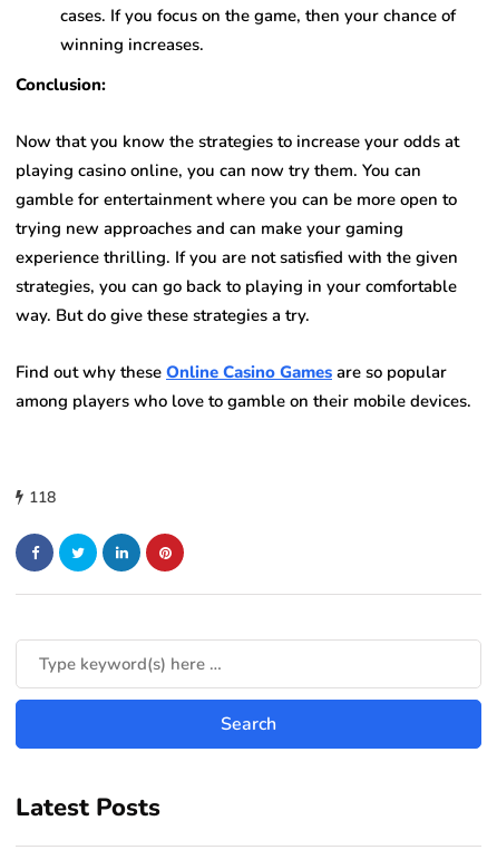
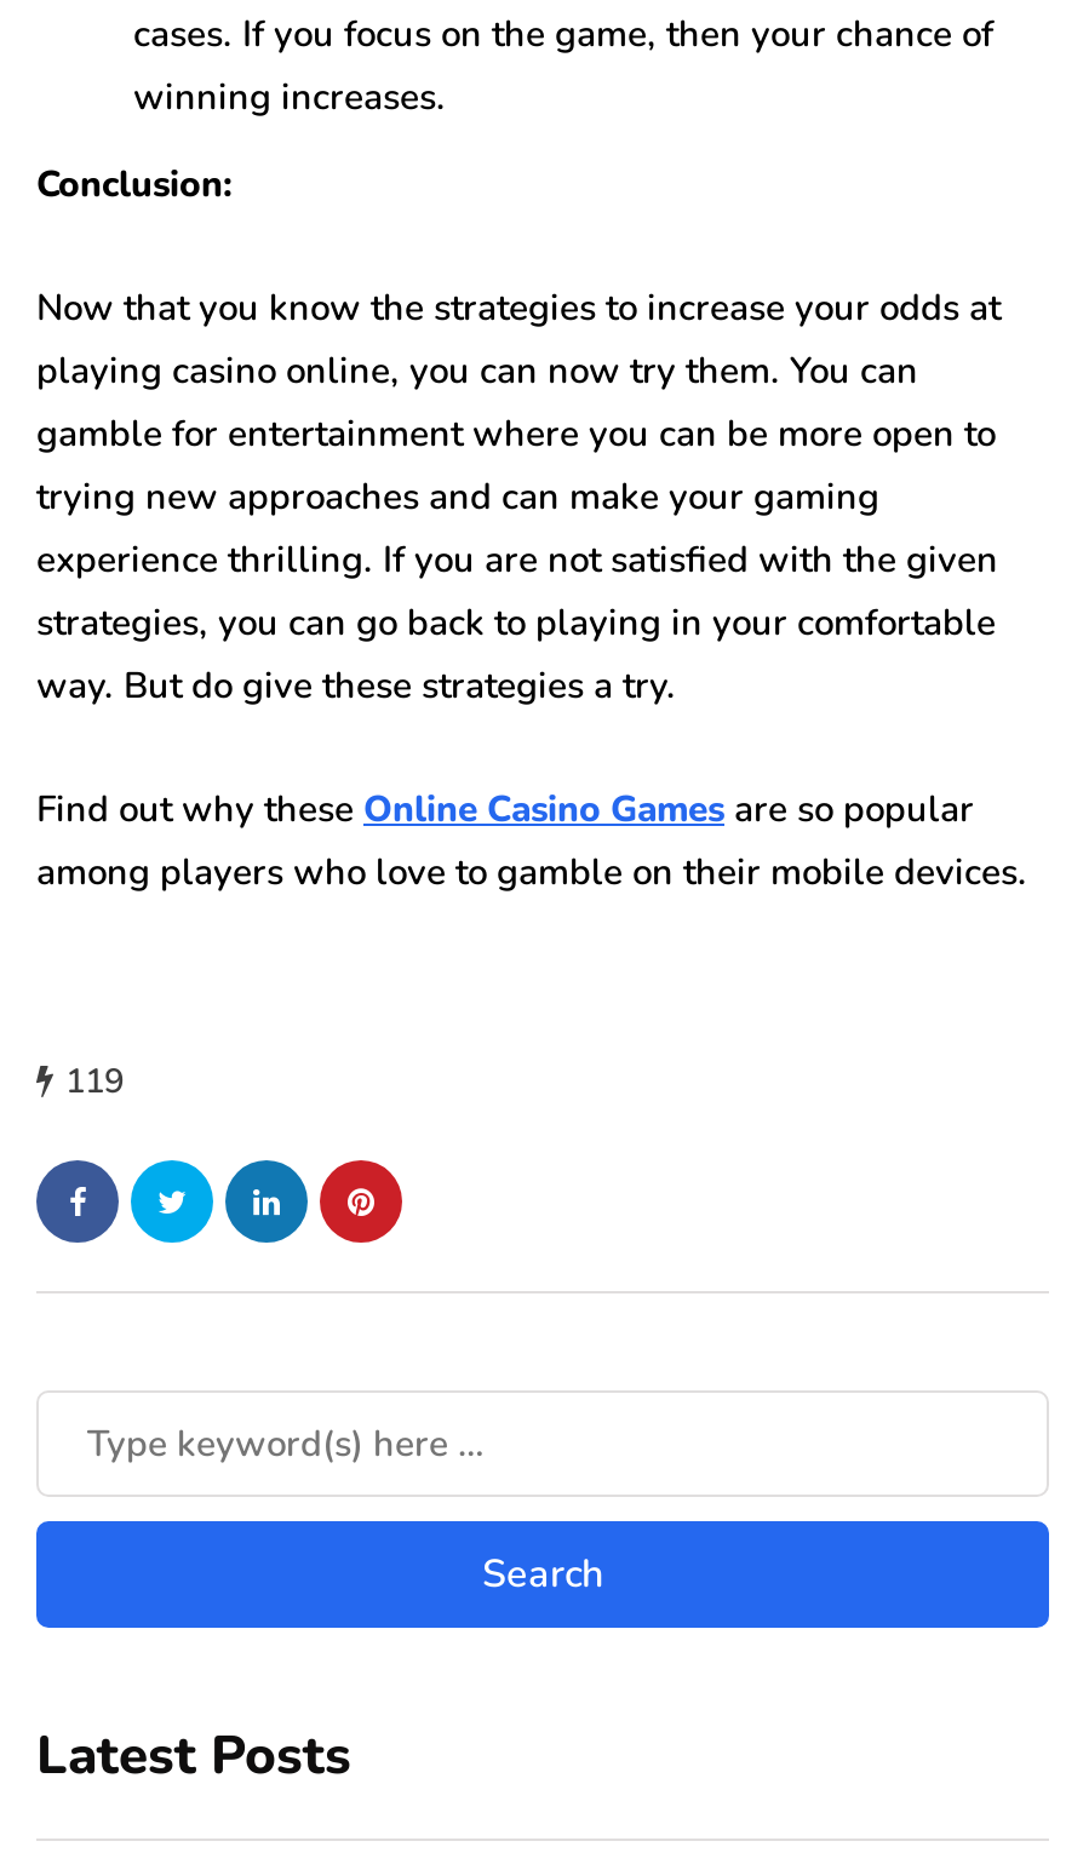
[29,487,56,508] 118 -> [65,1060,124,1106] 119

